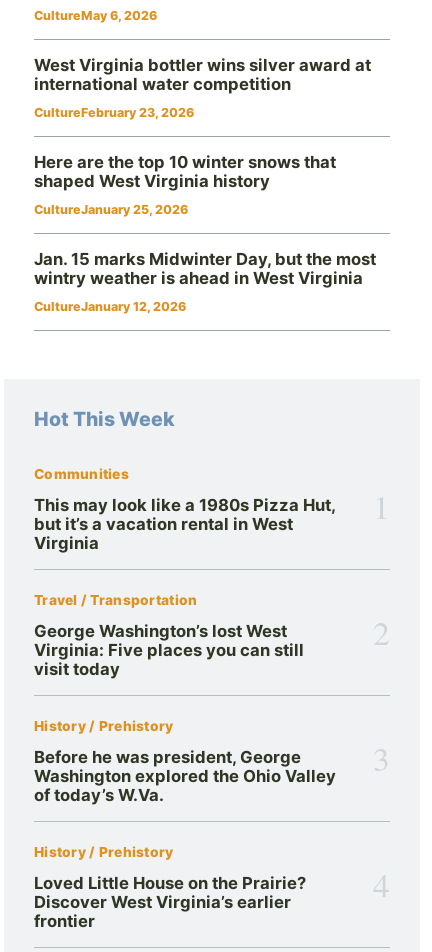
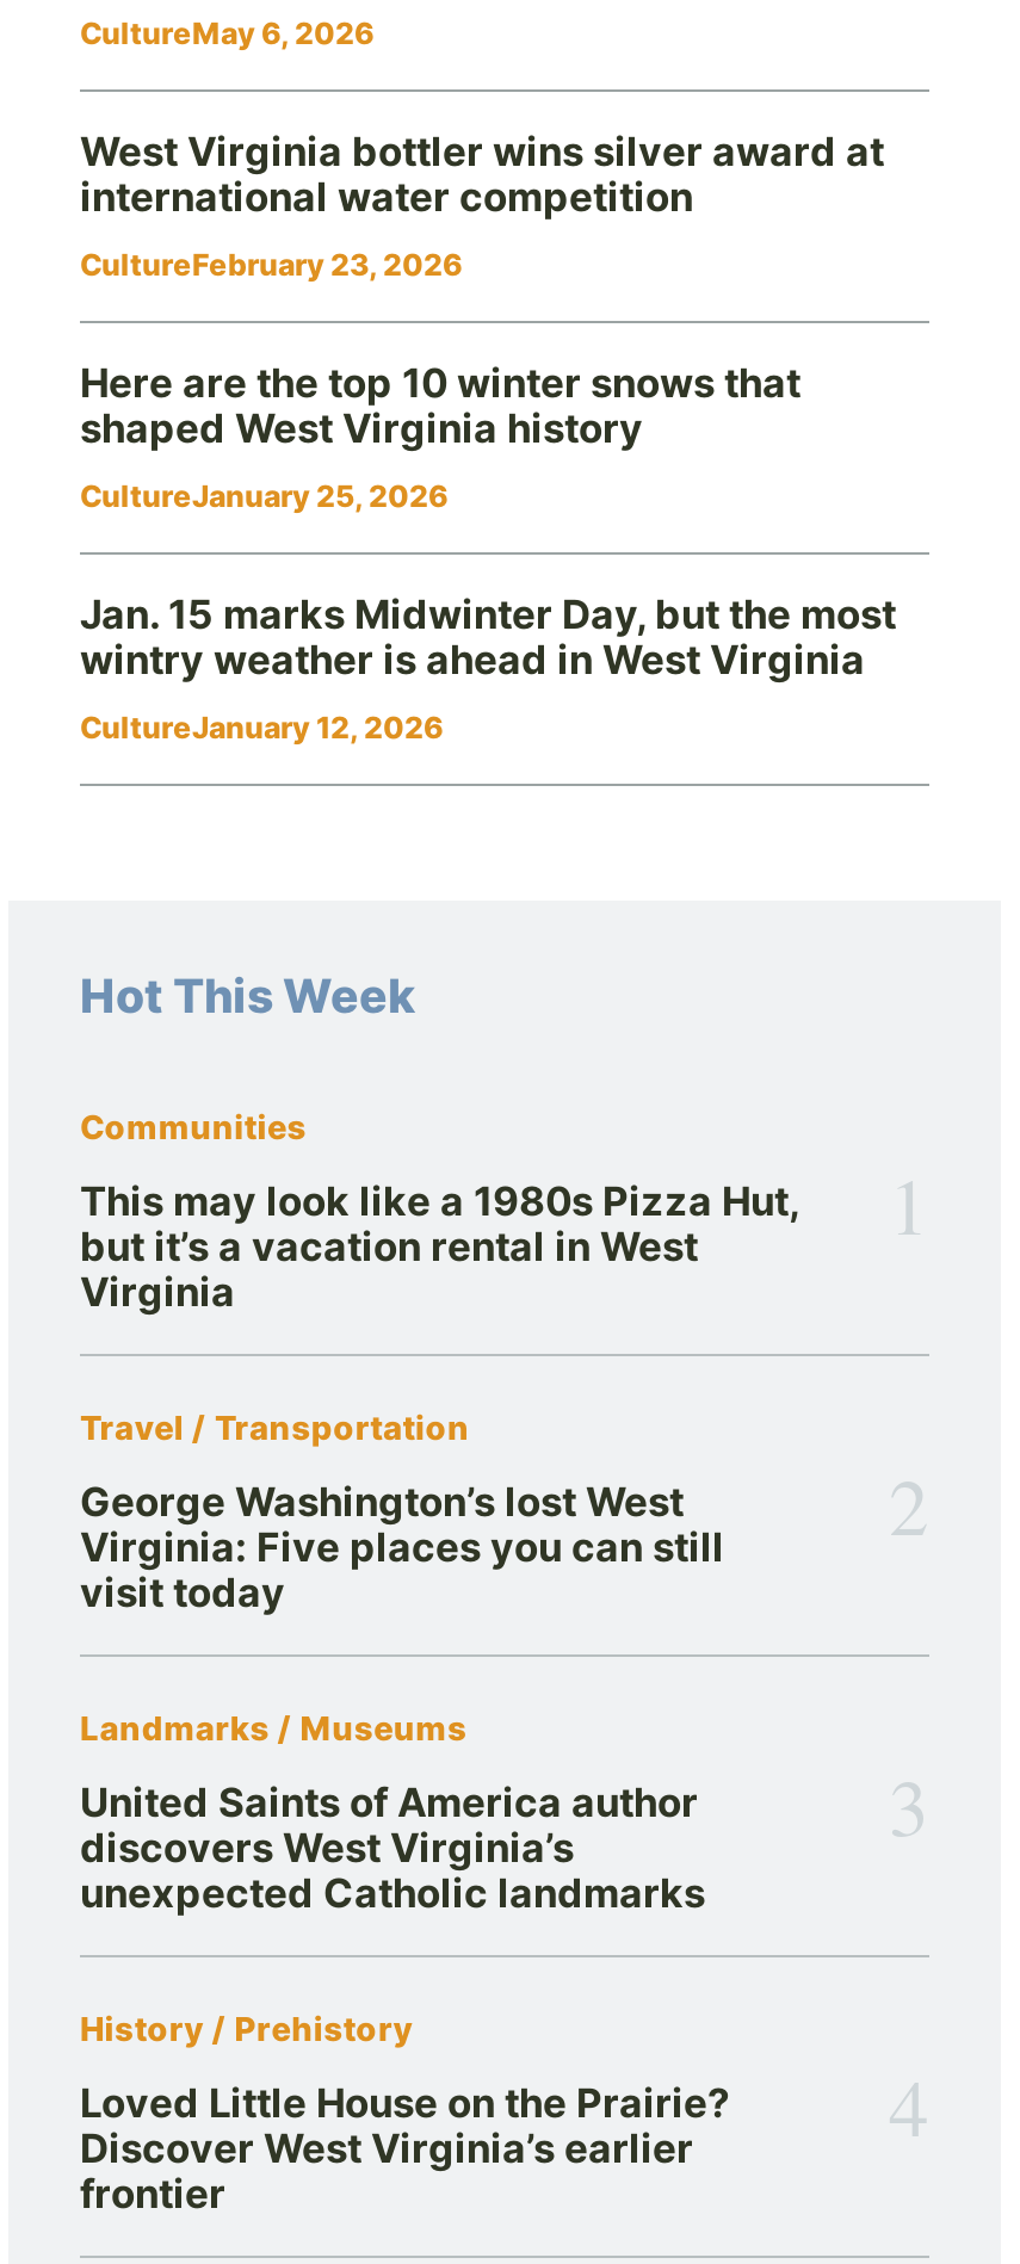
[34,718,173,734] History / Prehistory -> [80,1709,467,1747] Landmarks / Museums
[34,747,336,805] Before he was president, George | Washington explored the Ohio Valley | of today’s W.Va. -> [80,1778,705,1916] United Saints of America author | discovers West Virginia’s | unexpected Catholic landmarks

